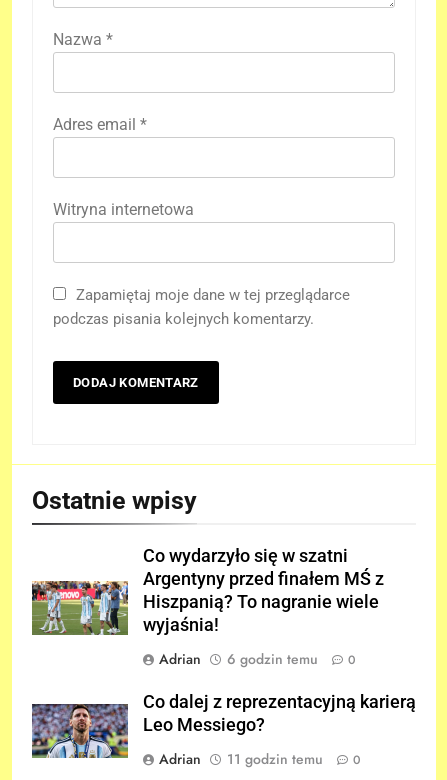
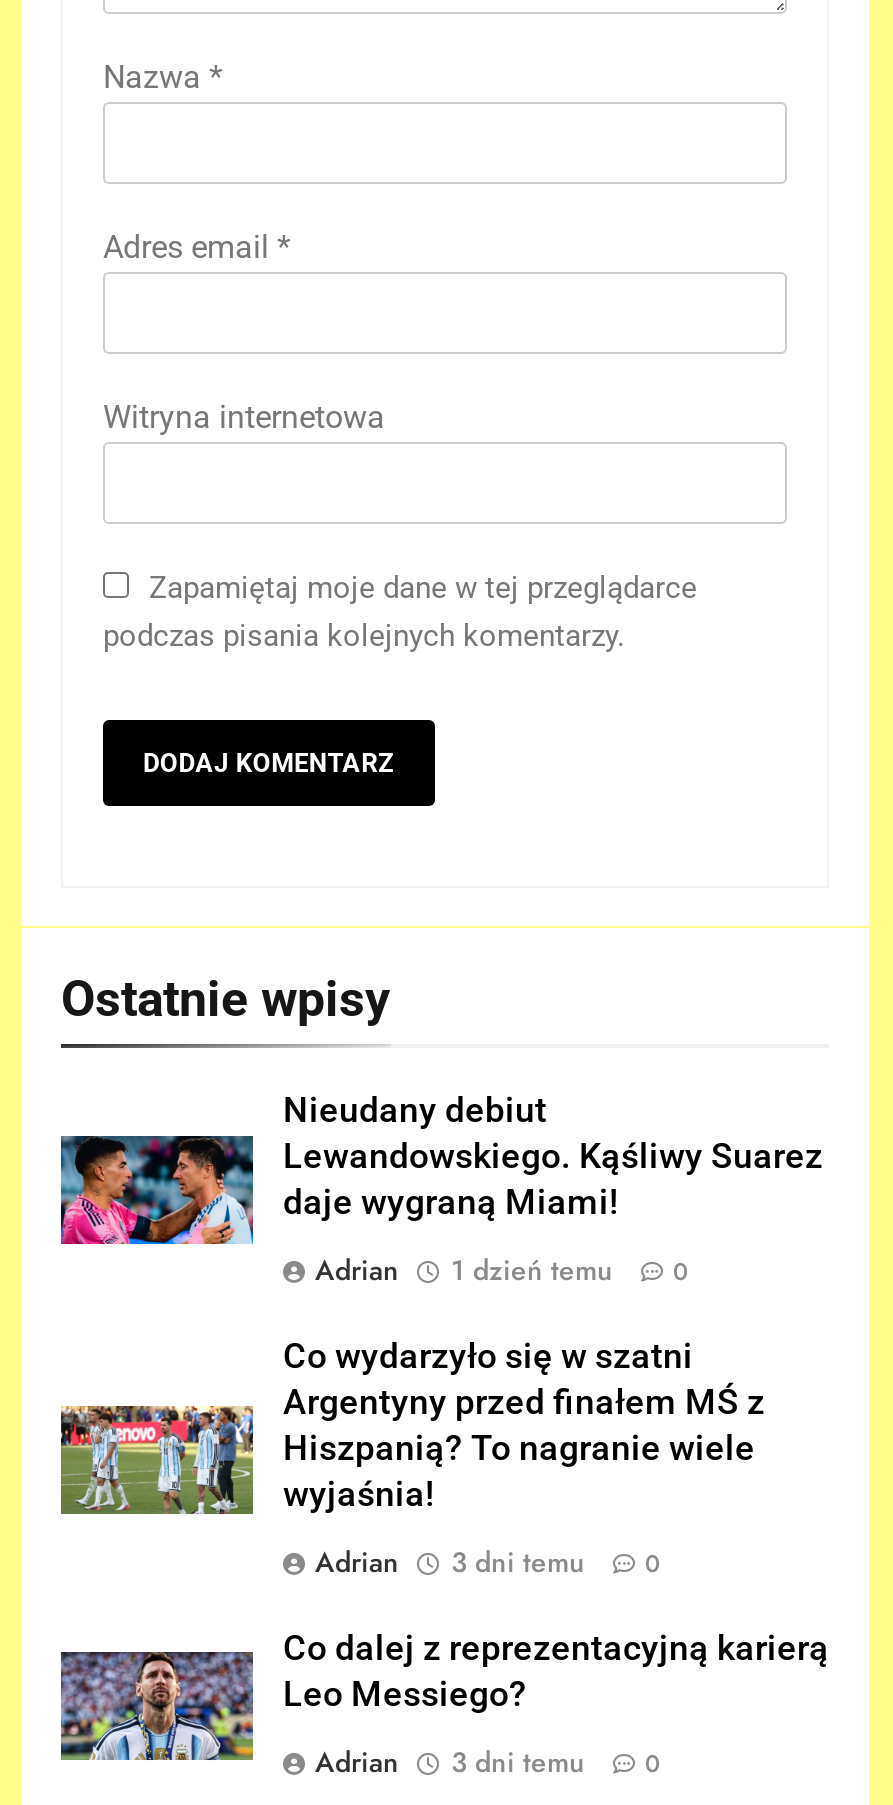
none -> [59,1090,823,1290] [image] | Nieudany debiut | Lewandowskiego. Kąśliwy Suarez | daje wygraną Miami! | Adrian | 1 dzień temu | 0
[159,649,356,669] Adrian 6 godzin temu 0 -> [315,1542,661,1582] Adrian 3 dni temu 0
[159,749,361,769] Adrian 11 godzin temu 0 -> [315,1742,661,1782] Adrian 3 dni temu 0

